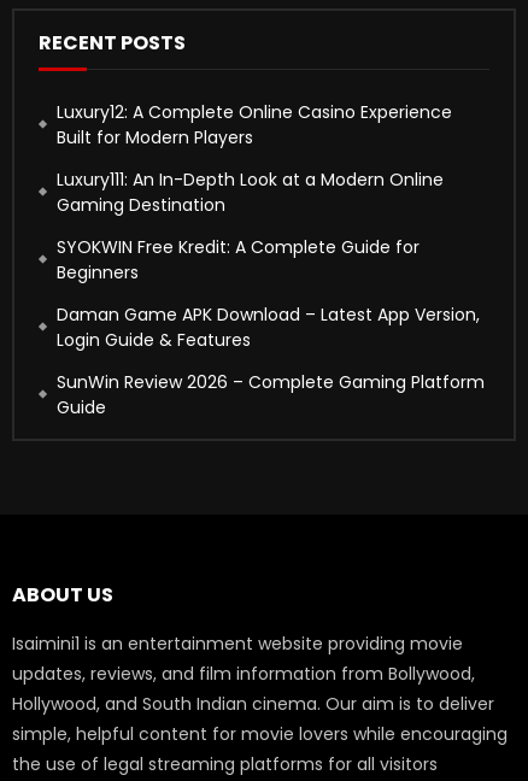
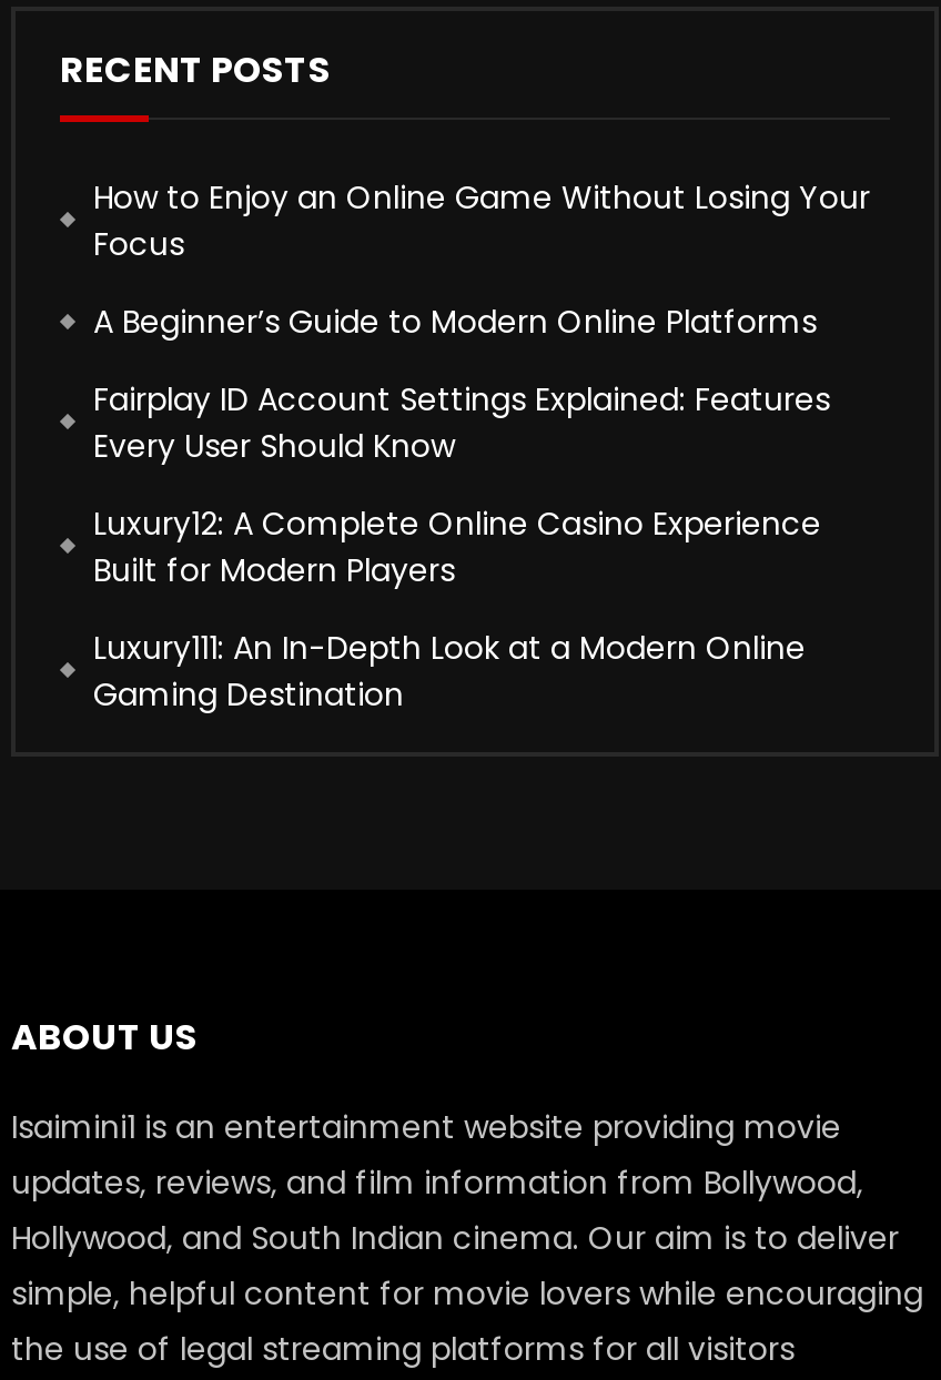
none -> [93,176,870,469] How to Enjoy an Online Game Without Losing Your | Focus | A Beginner’s Guide to Modern Online Platforms | Fairplay ID Account Settings Explained: Features | Every User Should Know
moved [57,100,452,217] -> [93,502,821,717]: Luxury12: A Complete Online Casino Experience | Built for Modern Players | Gaming Destination
[57,235,485,420] SYOKWIN Free Kredit: A Complete Guide for | Beginners | Daman Game APK Download – Latest App Version, | Login Guide & Features | SunWin Review 2026 – Complete Gaming Platform | Guide -> none

